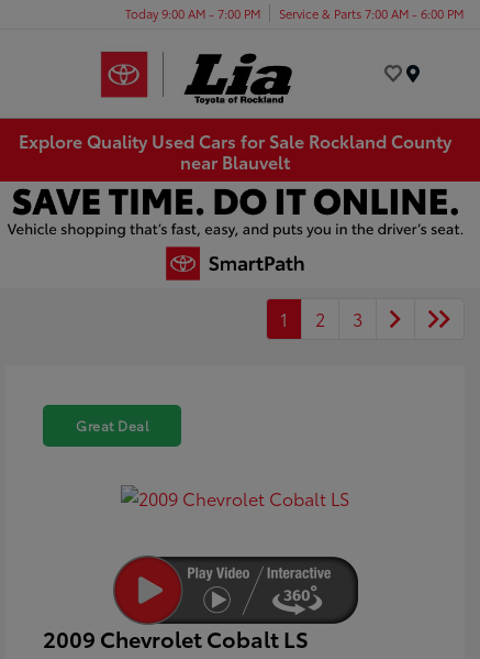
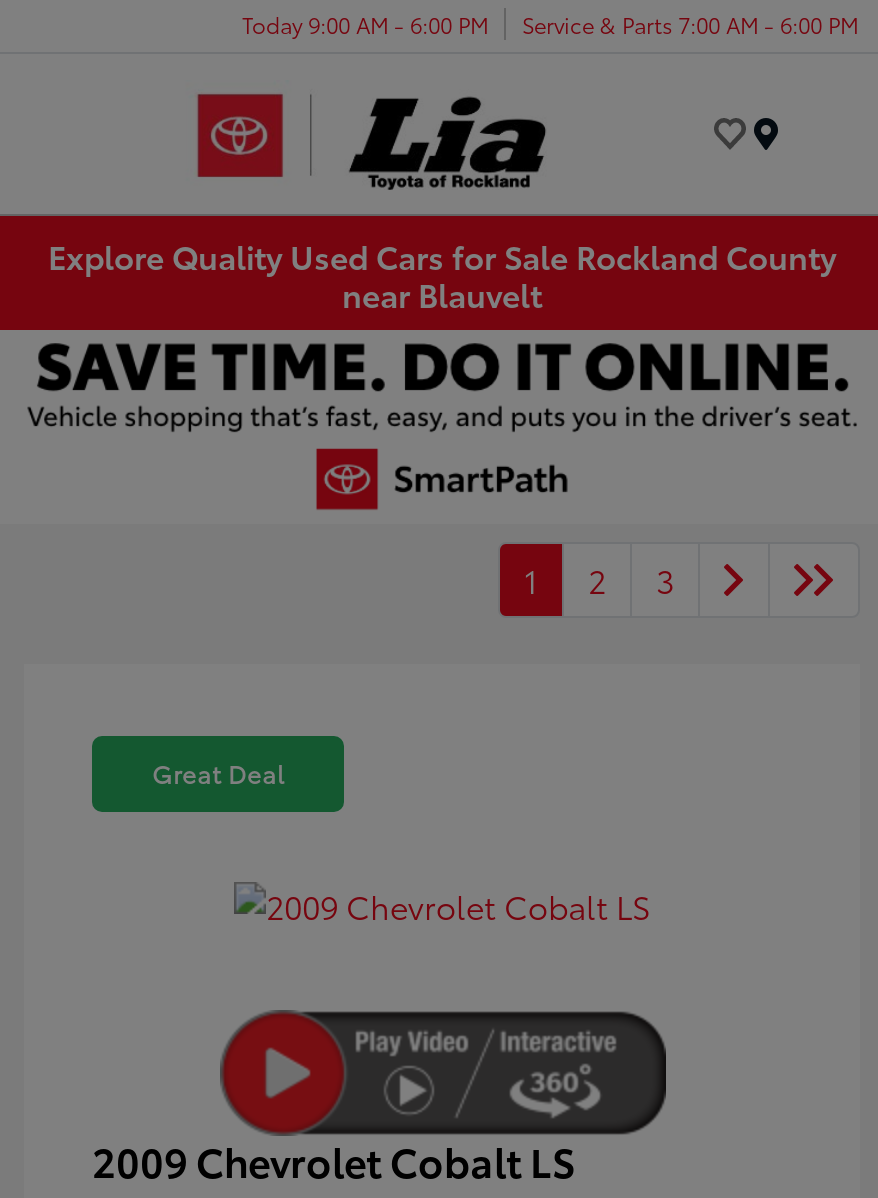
[125,4,464,21] Today 9:00 AM - 7:00 PM Service & Parts 7:00 AM - 6:00 PM -> [242,7,858,39] Today 9:00 AM - 6:00 PM Service & Parts 7:00 AM - 6:00 PM

